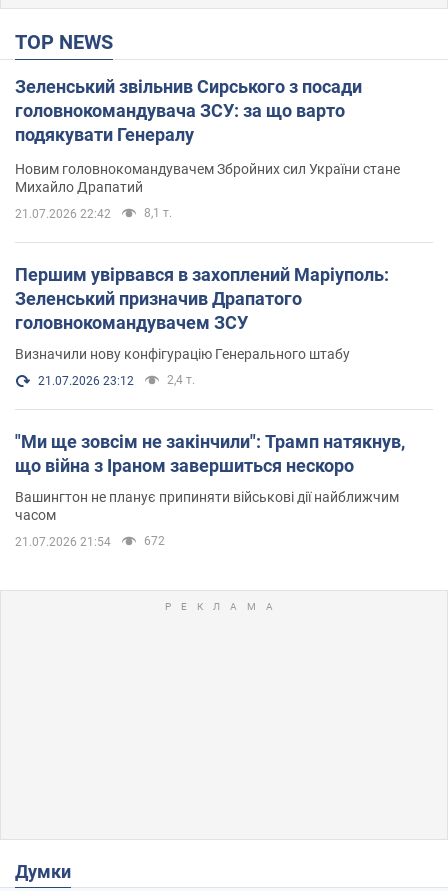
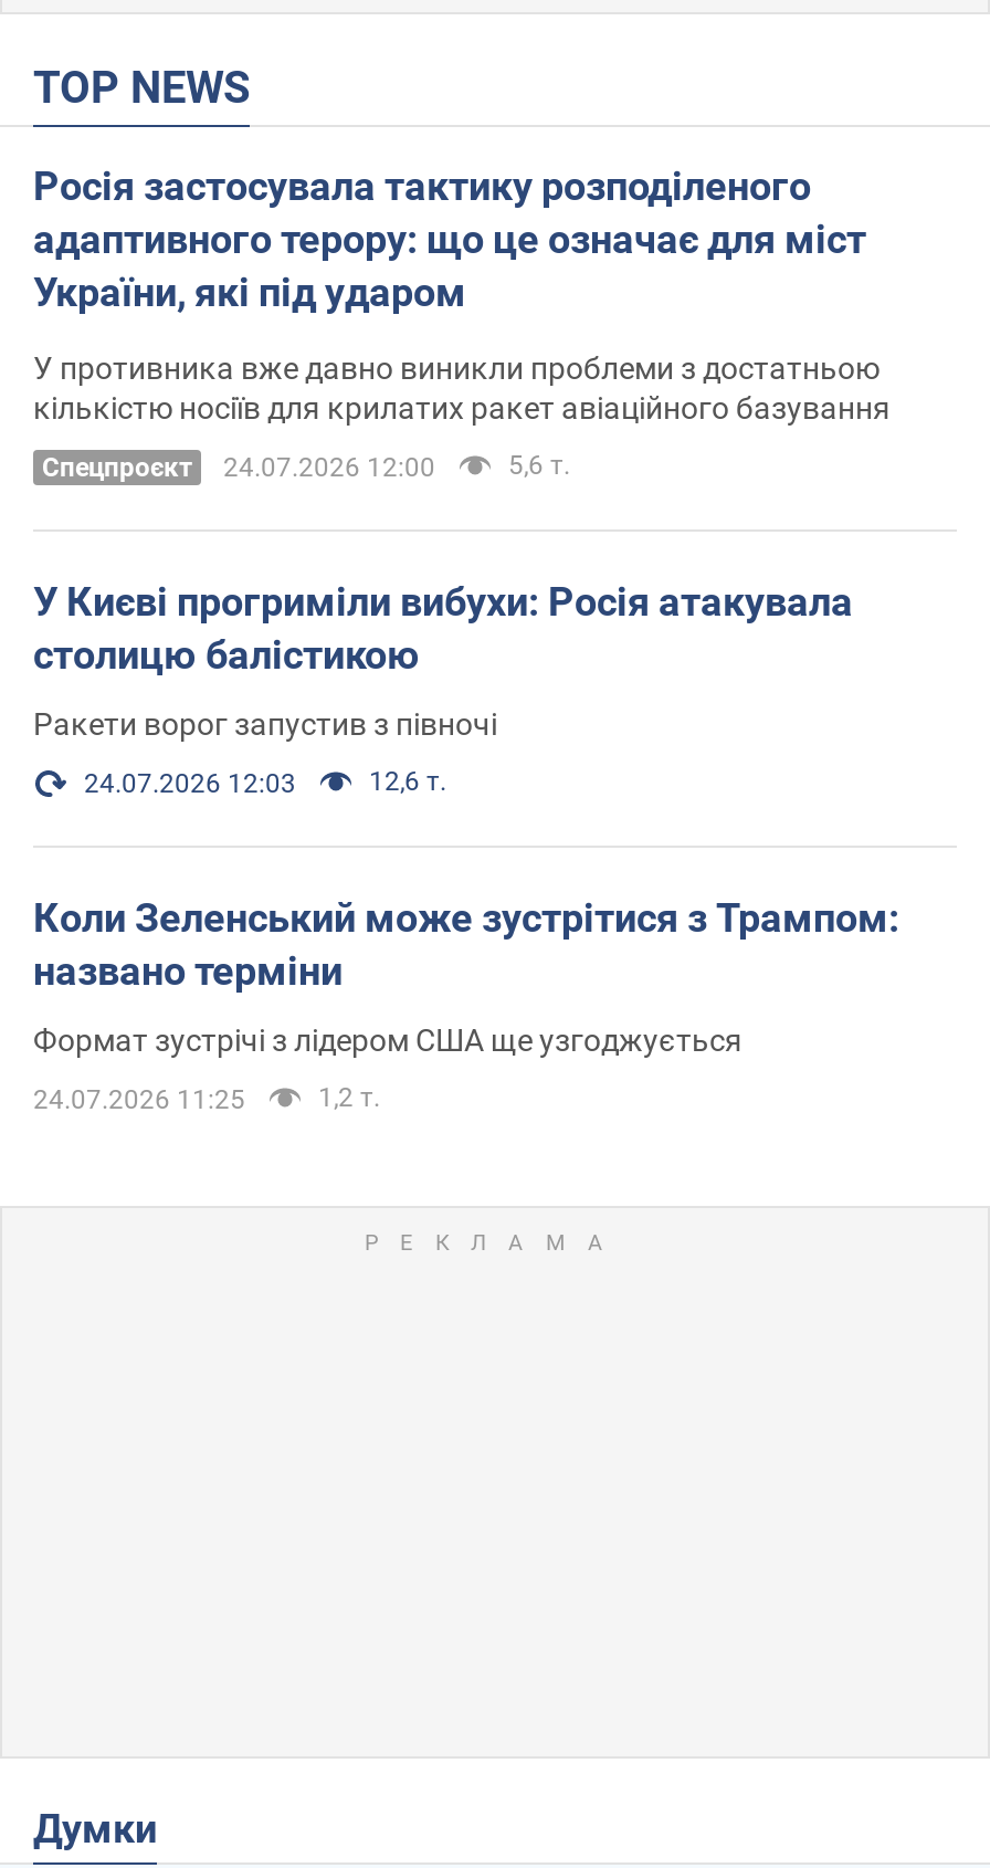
[15,76,362,145] Зеленський звільнив Сирського з посади | головнокомандувача ЗСУ: за що варто | подякувати Генералу -> [33,162,866,314] Росія застосувала тактику розподіленого | адаптивного терору: що це означає для міст | України, які під ударом
[15,161,400,195] Новим головнокомандувачем Збройних сил України стане | Михайло Драпатий -> [33,350,891,425] У противника вже давно виникли проблеми з достатньою | кількістю носіїв для крилатих ракет авіаційного базування
[15,206,172,221] 21.07.2026 22:42 | 8,1 т. -> [42,449,570,482] Cпецпроєкт | 24.07.2026 12:00 | 5,6 т.
[15,264,389,333] Першим увірвався в захоплений Маріуполь: | Зеленський призначив Драпатого | головнокомандувачем ЗСУ -> [33,577,853,677] У Києві прогриміли вибухи: Росія атакувала | столицю балістикою
[15,346,350,362] Визначили нову конфігурацію Генерального штабу -> [33,706,497,741] Ракети ворог запустив з півночі
[38,373,195,388] 21.07.2026 23:12 | 2,4 т. -> [84,765,446,798] 24.07.2026 12:03 | 12,6 т.
[15,431,405,476] "Ми ще зовсім не закінчили": Трамп натякнув, | що війна з Іраном завершиться нескоро -> [33,894,899,993] Коли Зеленський може зустрітися з Трампом: | названо терміни
[15,489,399,523] Вашингтон не планує припиняти військові дії найближчим | часом -> [33,1022,742,1057] Формат зустрічі з лідером США ще узгоджується
[15,534,165,549] 21.07.2026 21:54 | 672 -> [33,1081,380,1115] 24.07.2026 11:25 | 1,2 т.

